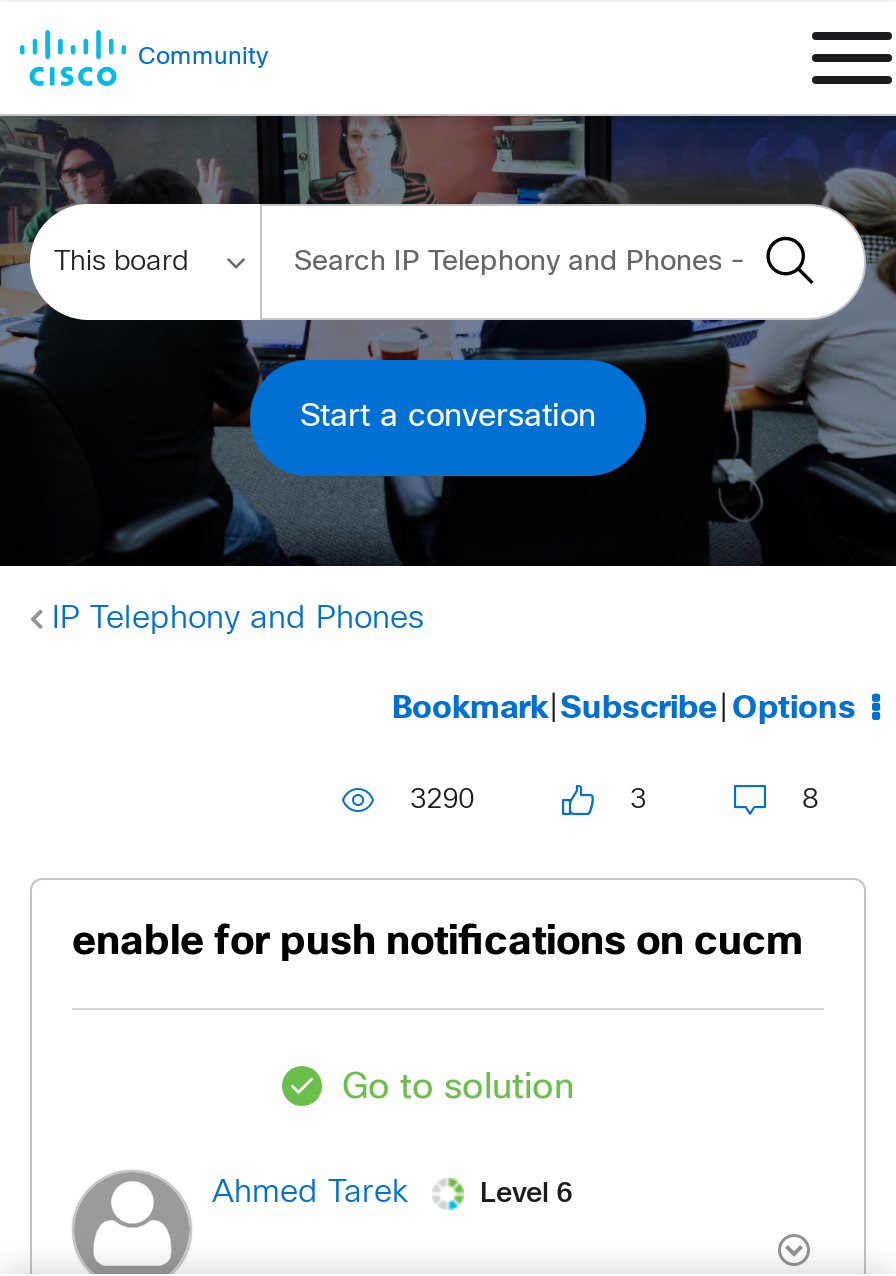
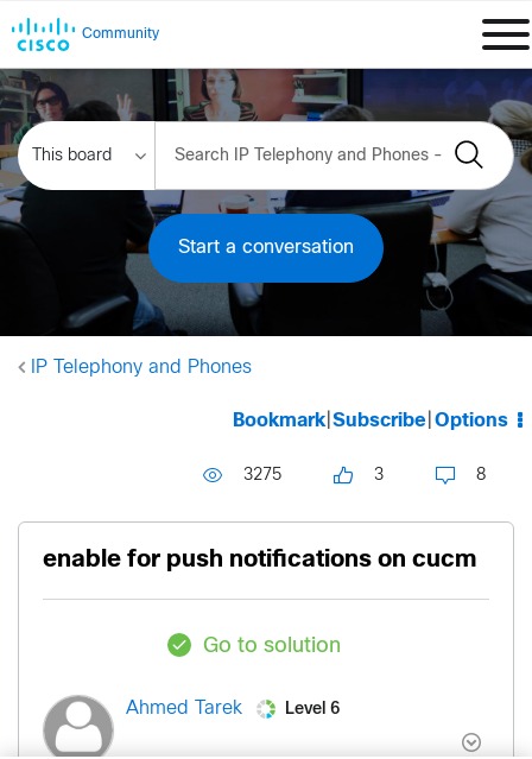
[410,788,474,814] 3290 -> [243,468,281,483] 3275

